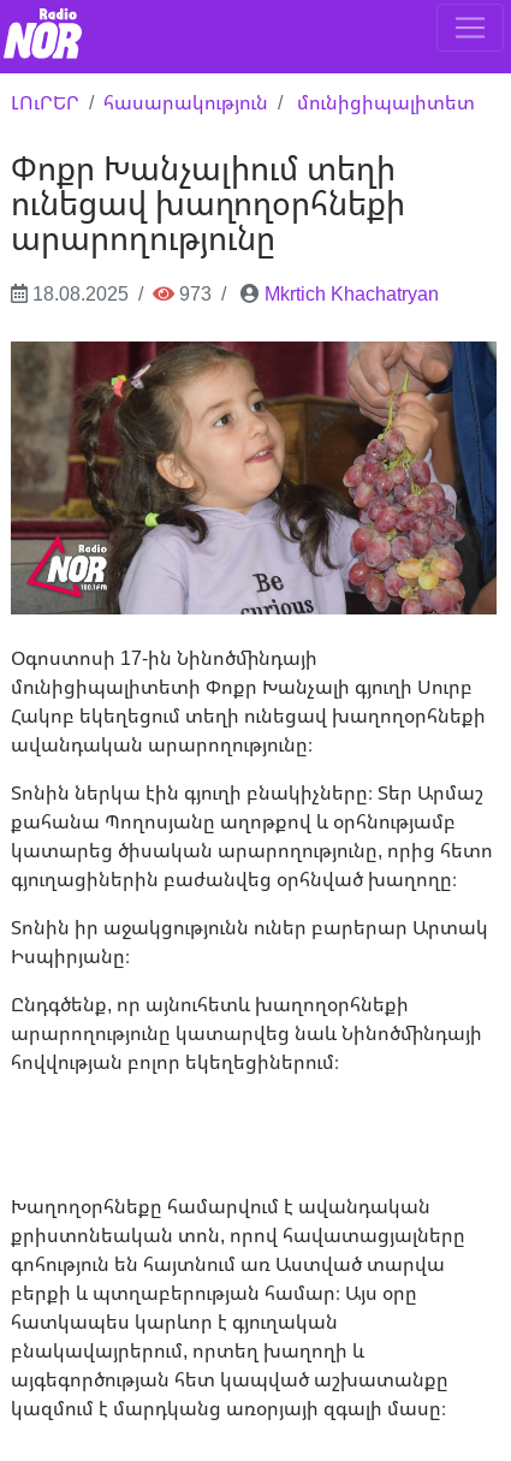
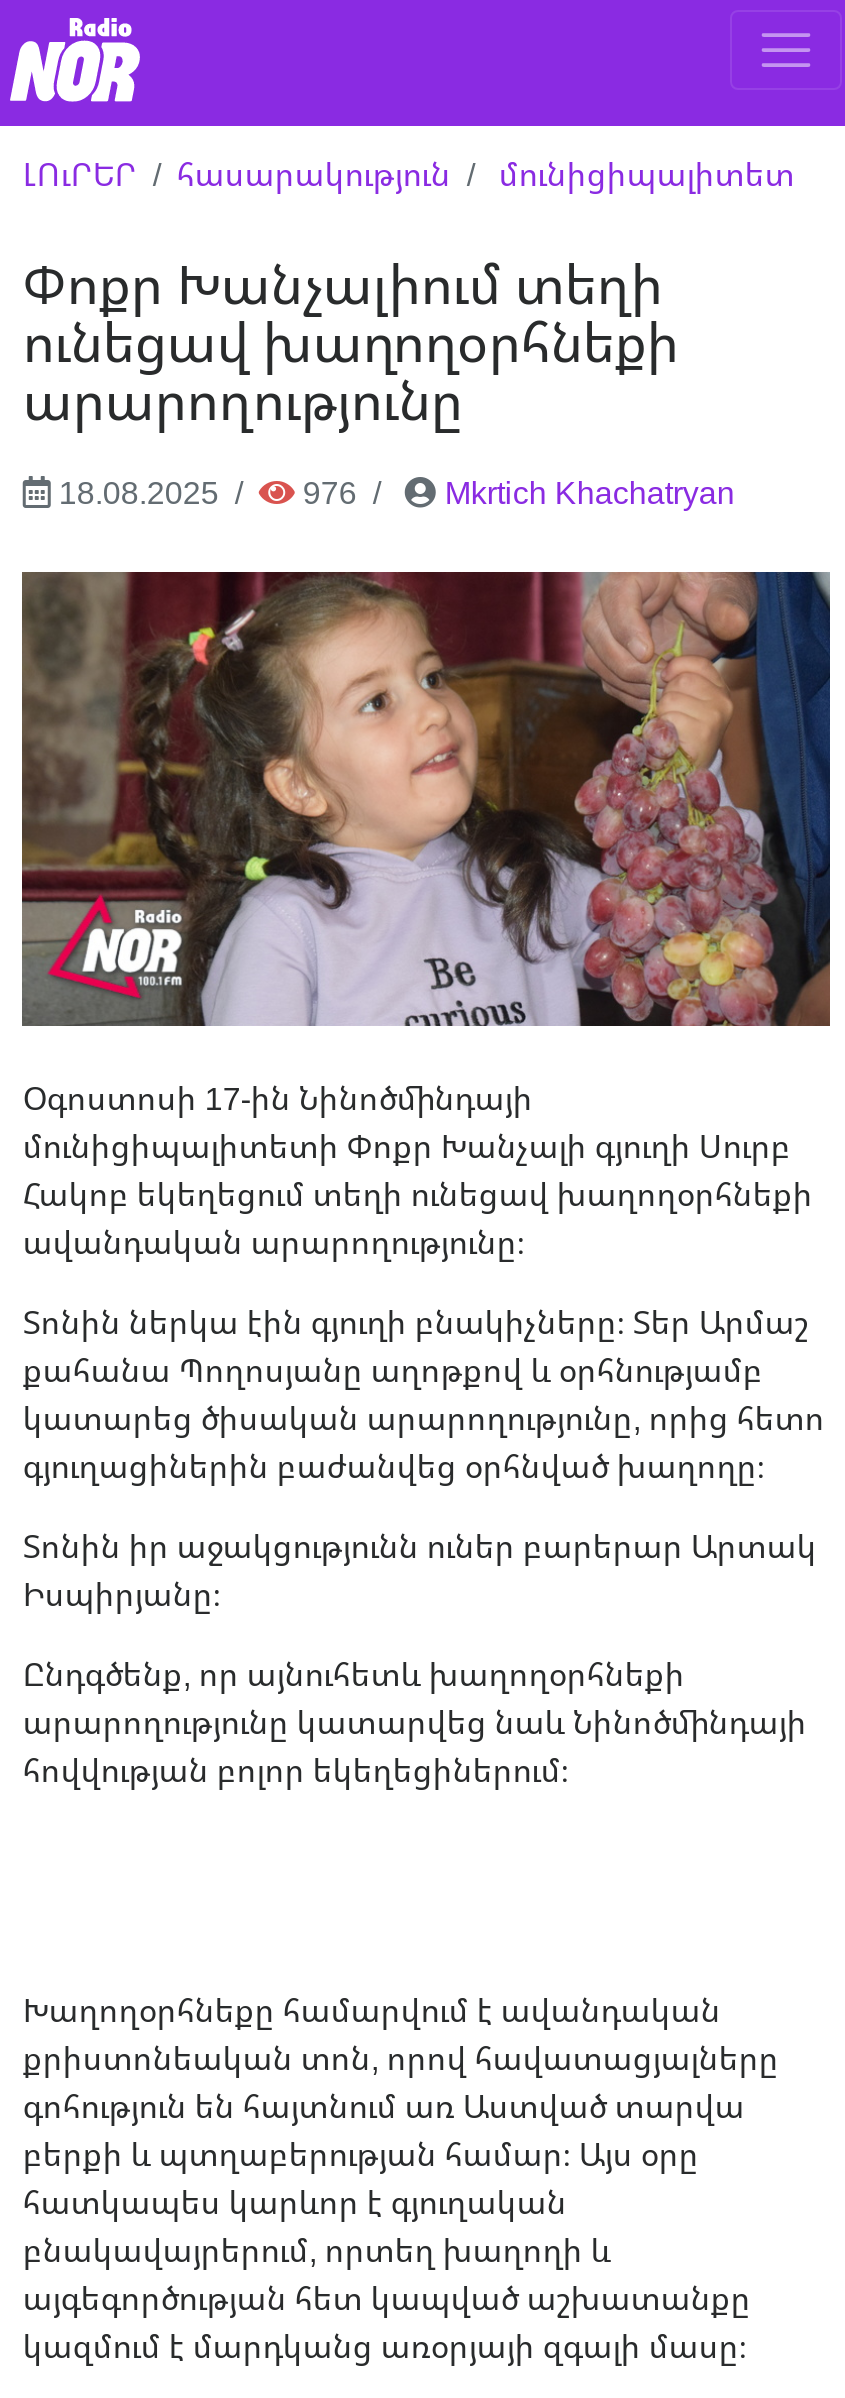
[28,280,439,307] 18.08.2025 973 Mkrtich Khachatryan -> [51,470,735,514] 18.08.2025 976 Mkrtich Khachatryan

